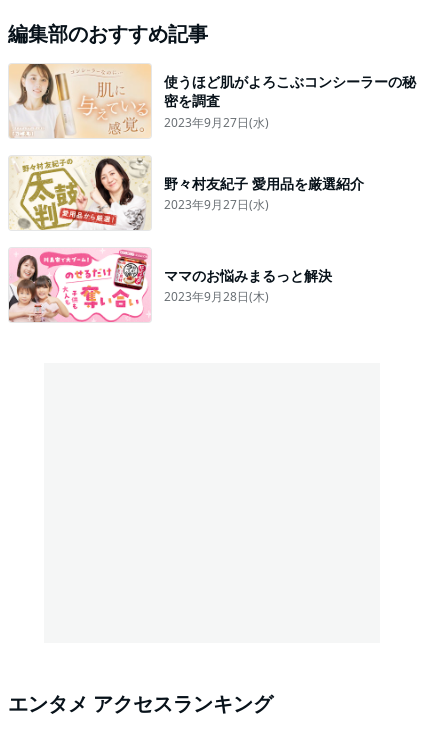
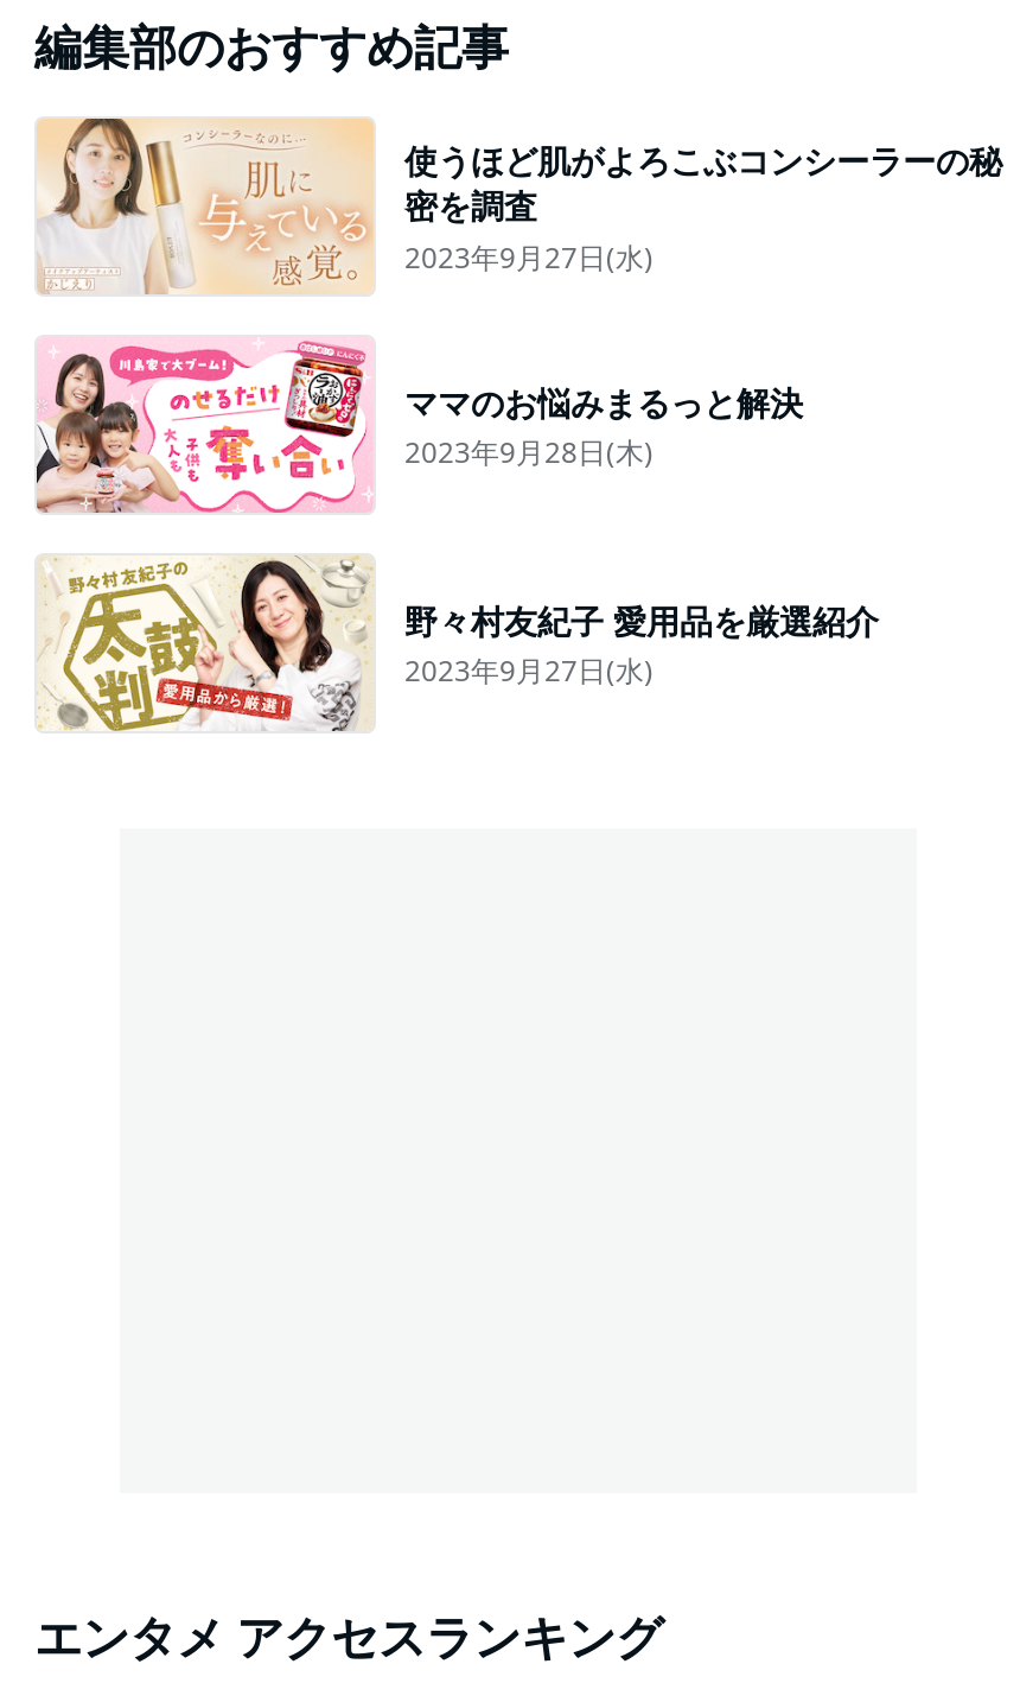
moved [9,155,364,232] -> [37,553,879,736]: [image] | 野々村友紀子 愛用品を厳選紹介 | 2023年9月27日(水)
moved [8,248,332,323] -> [34,339,803,515]: [image] | ママのお悩みまるっと解決 | 2023年9月28日(木)

